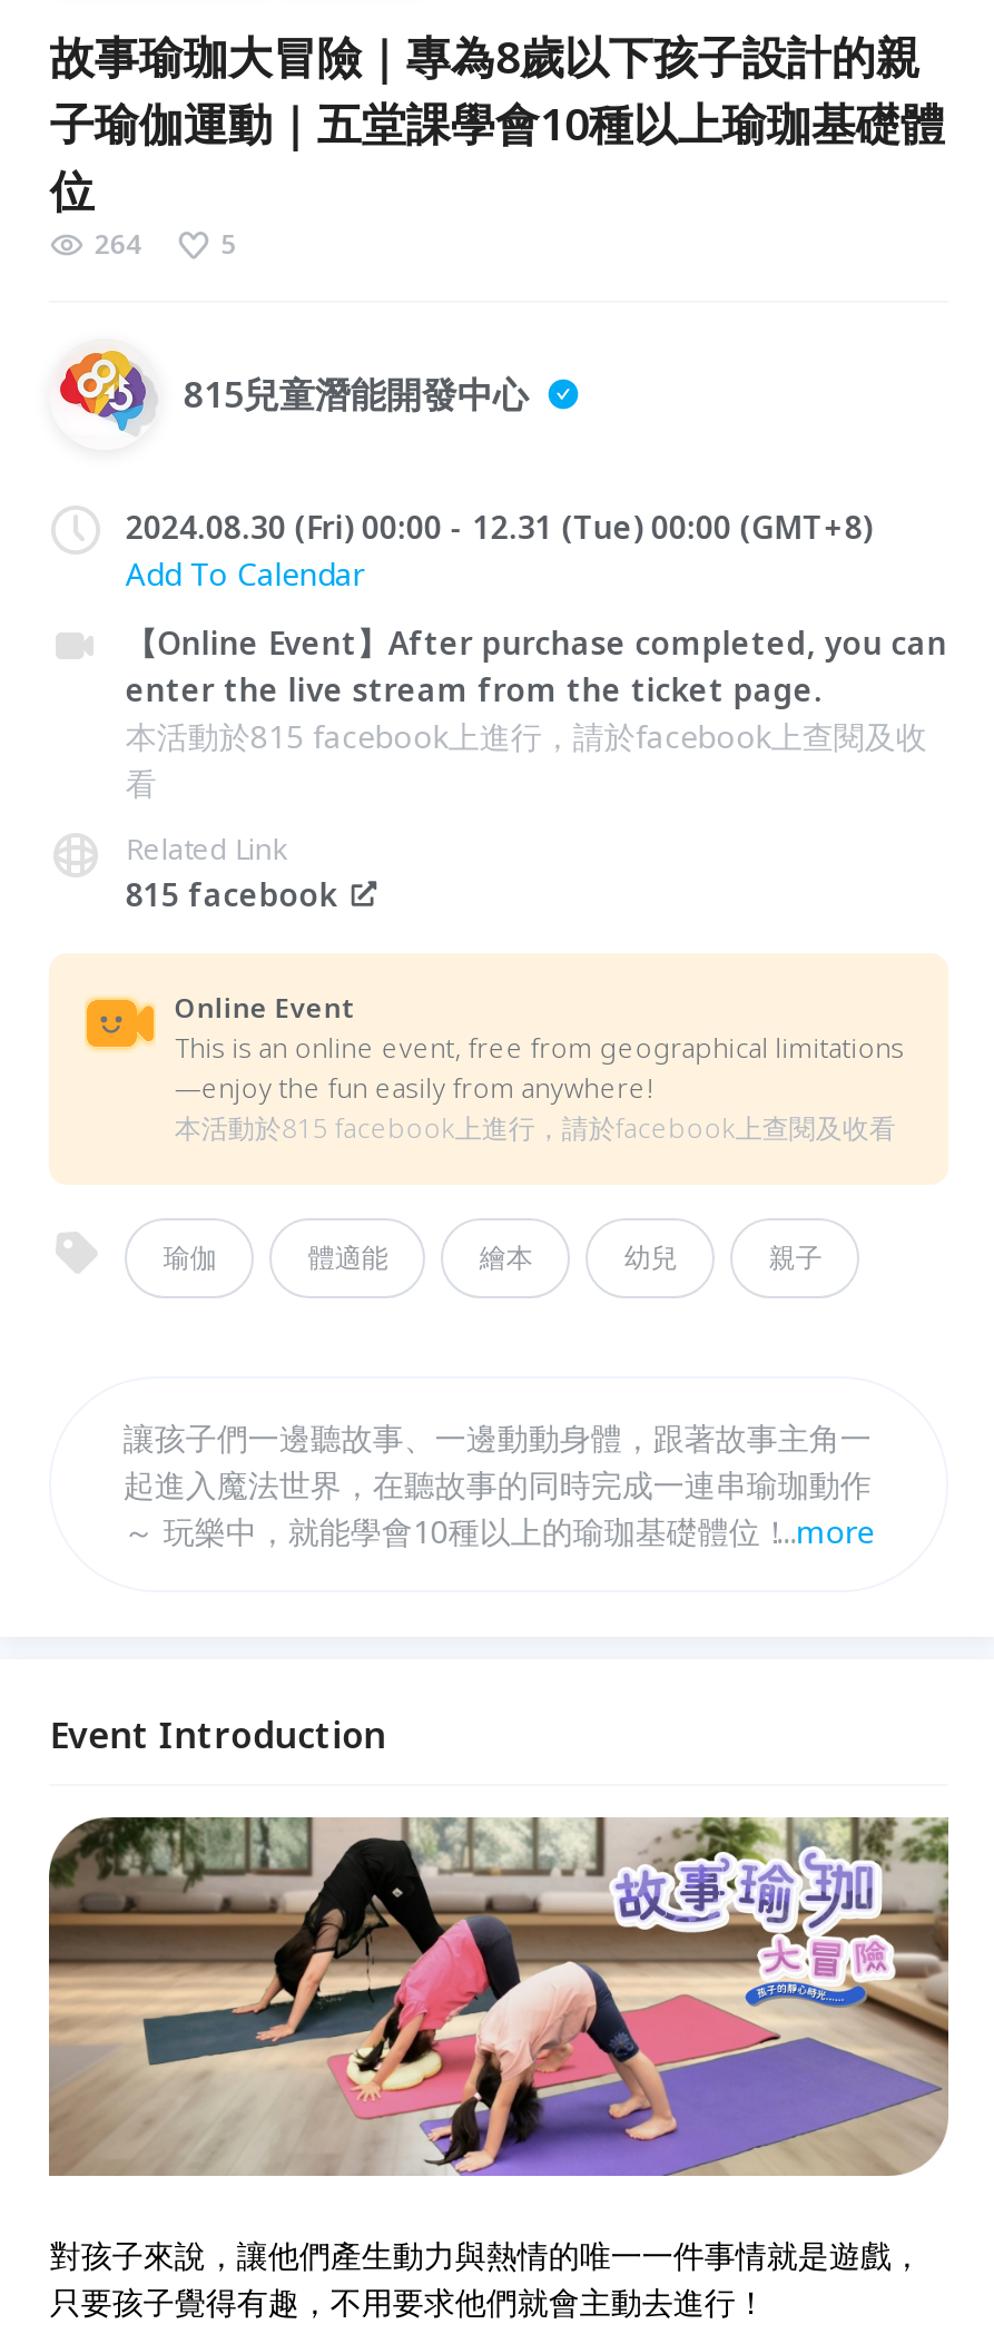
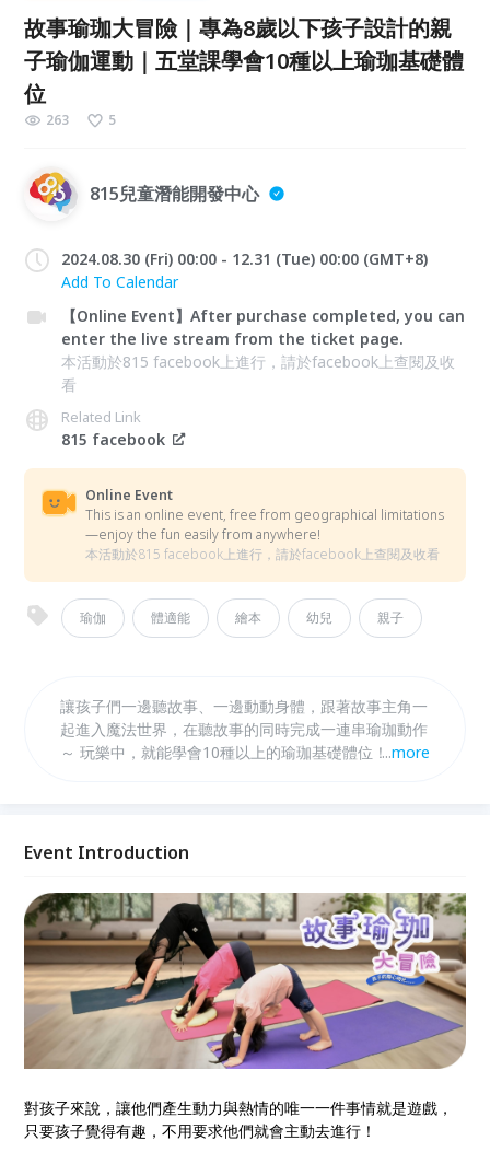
[94,225,141,263] 264 -> [46,110,69,129] 263

